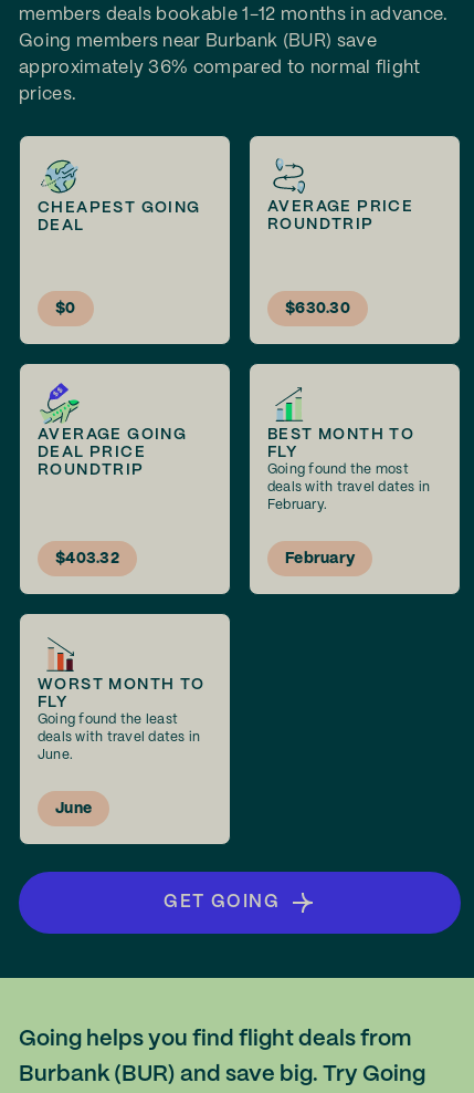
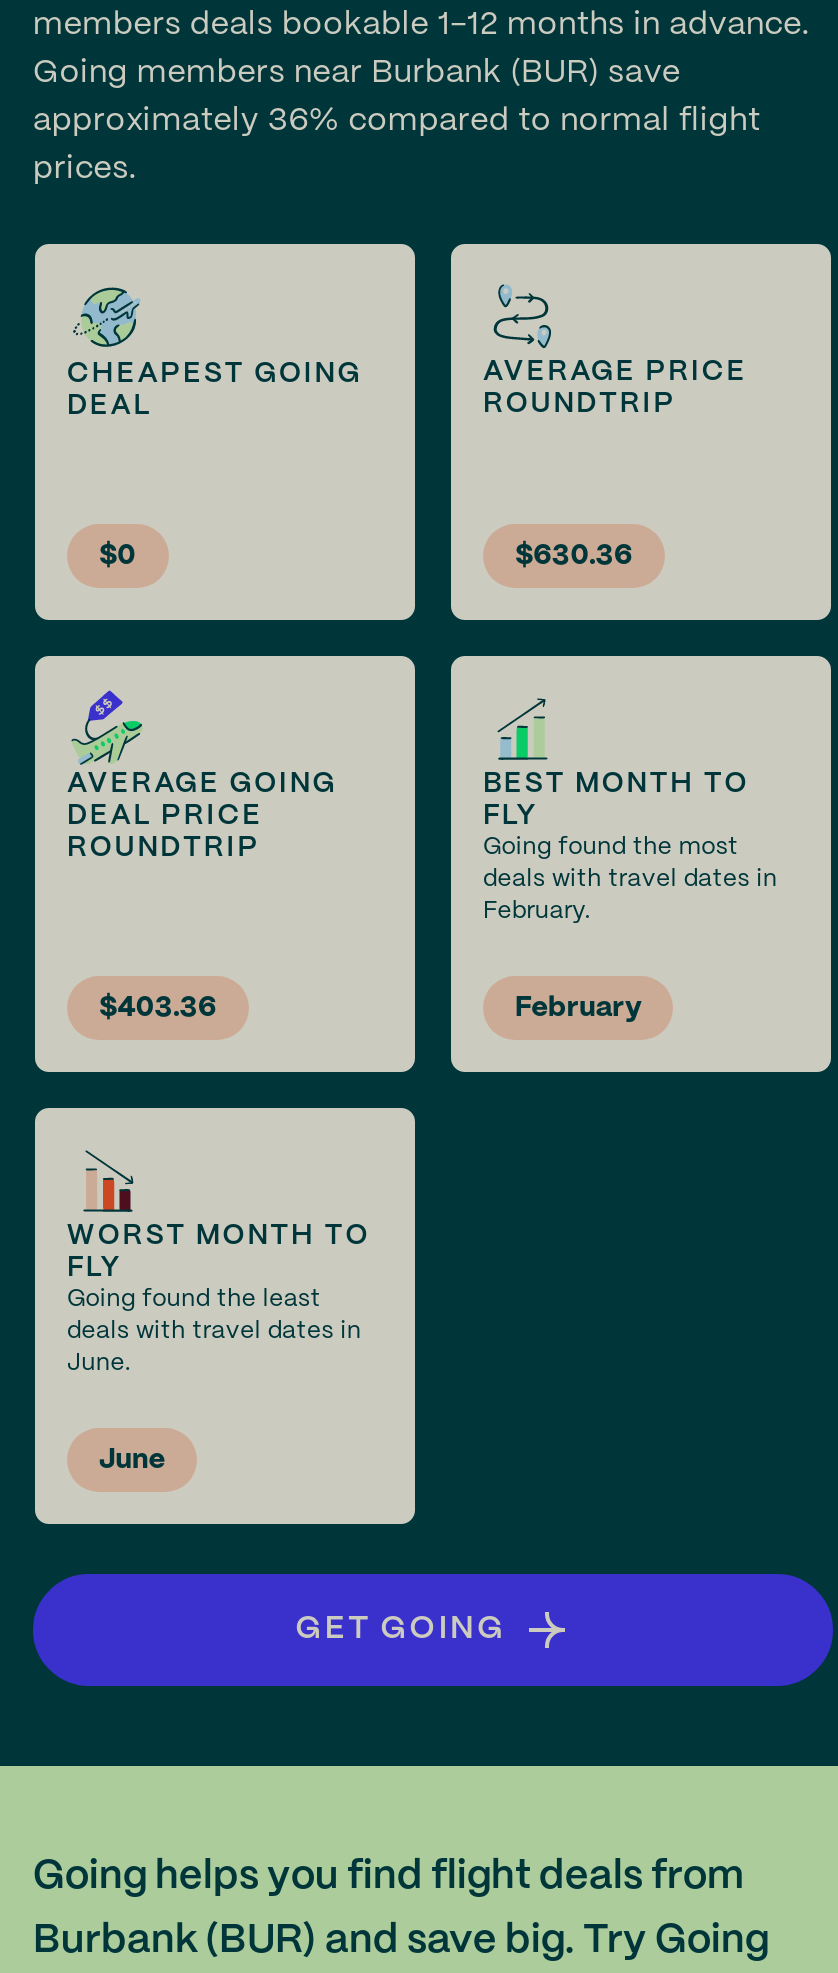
[285,301,350,316] $630.30 -> [515,542,633,570] $630.36
[55,551,119,566] $403.32 -> [99,994,217,1022] $403.36

